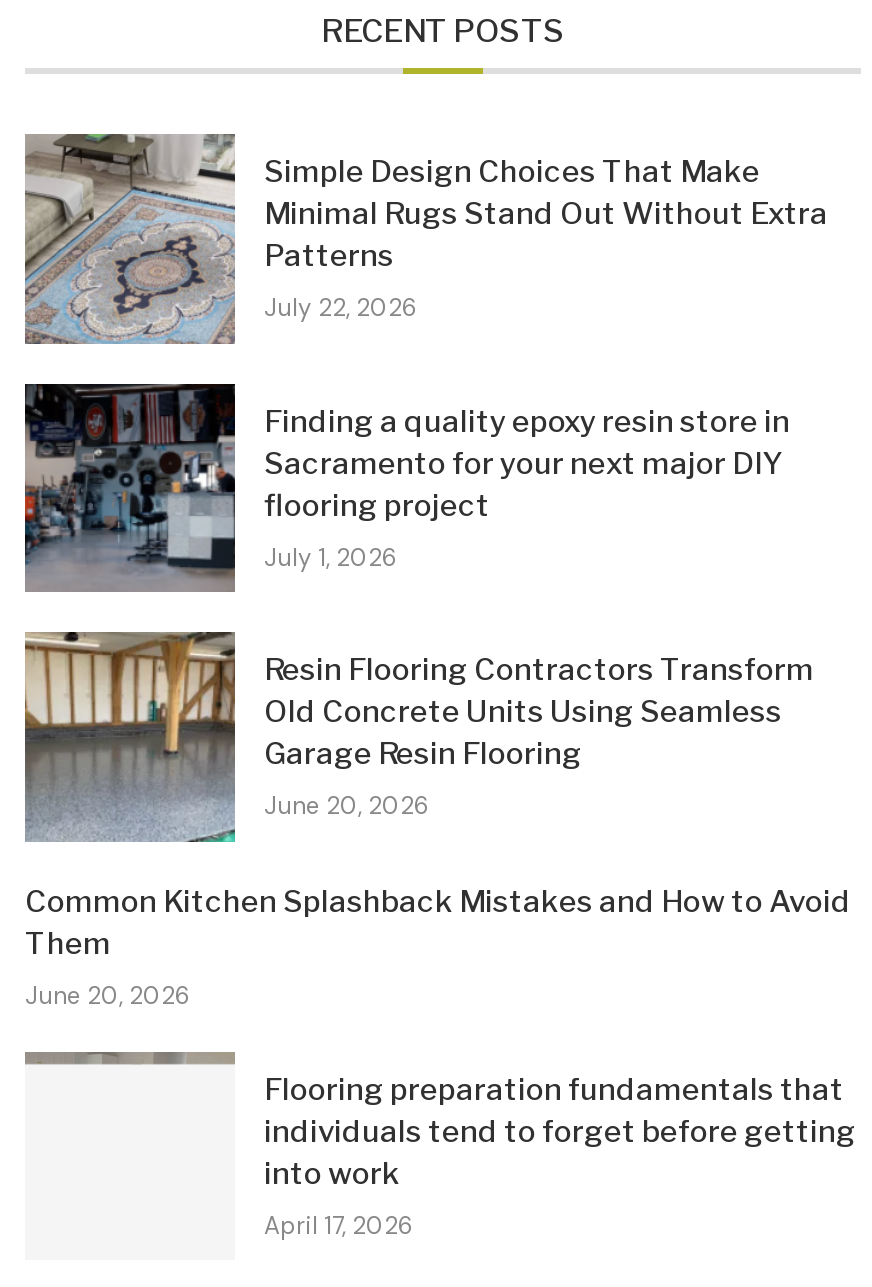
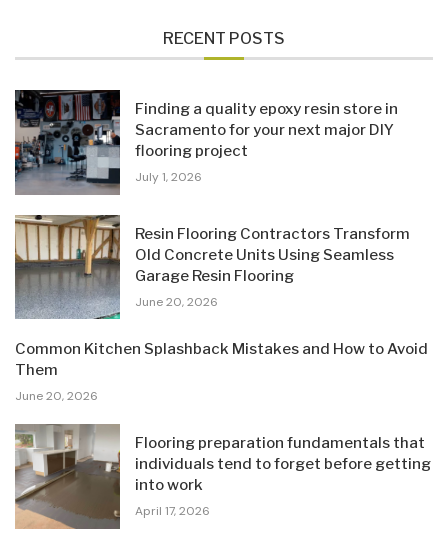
[23,132,828,344] [image] | Simple Design Choices That Make | Minimal Rugs Stand Out Without Extra | Patterns | July 22, 2026 -> none
none -> [14,430,121,530] [image]

